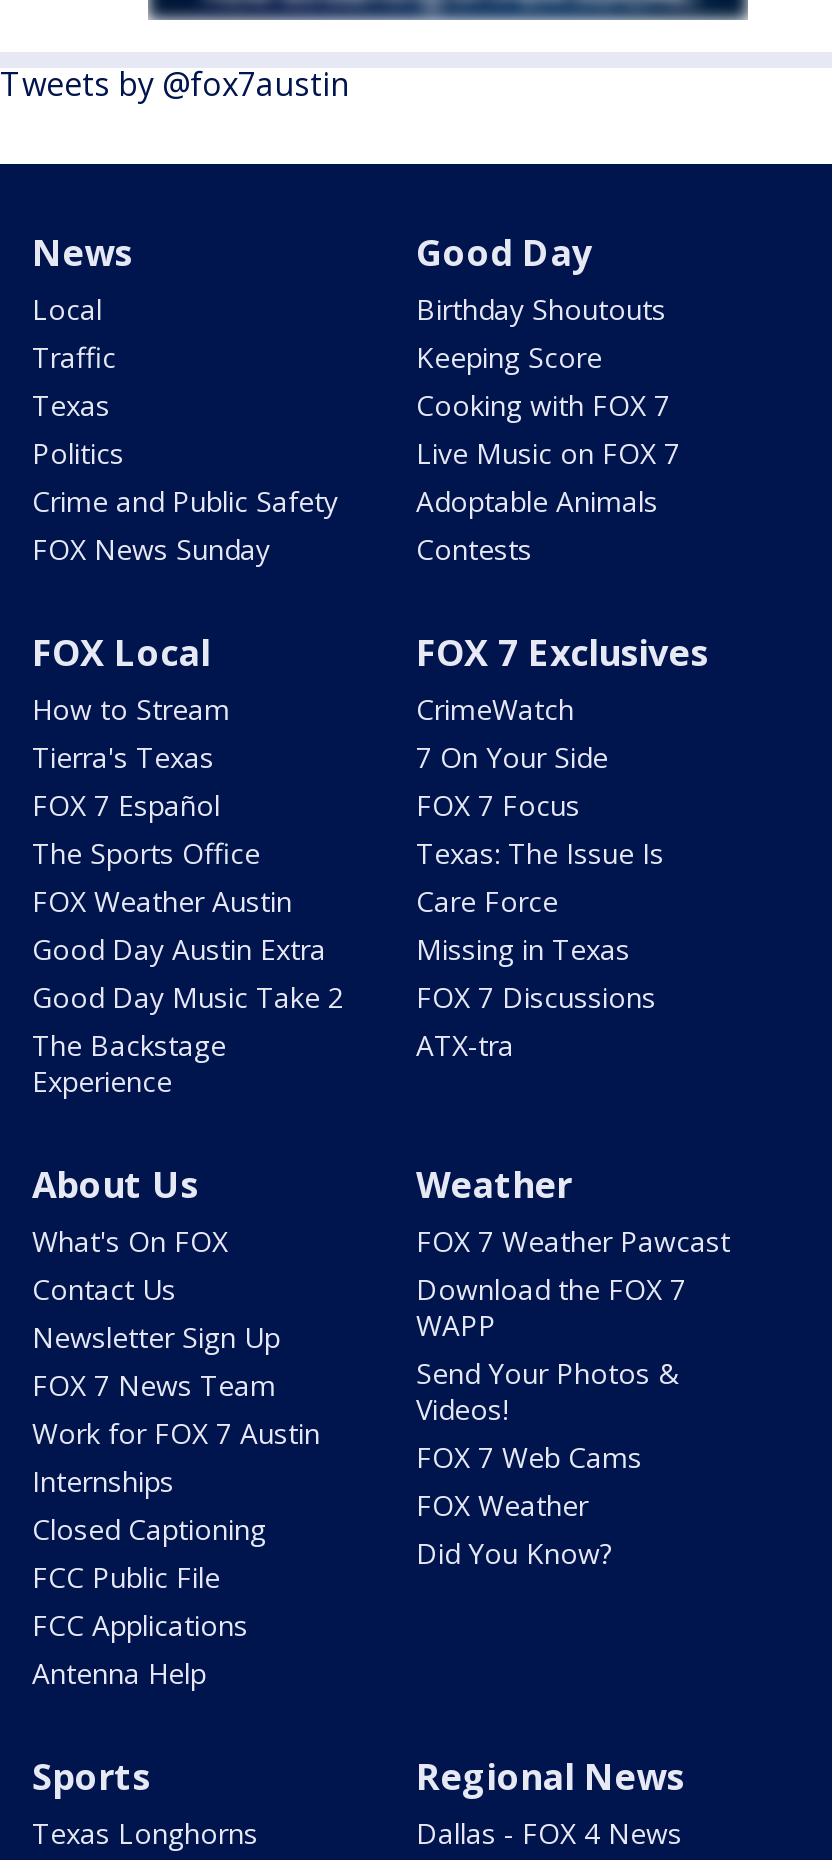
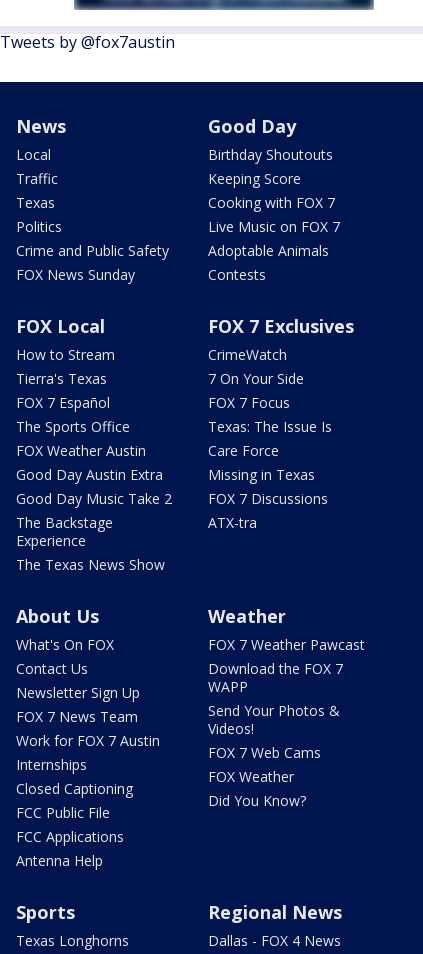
none -> [16,555,165,574] The Texas News Show

